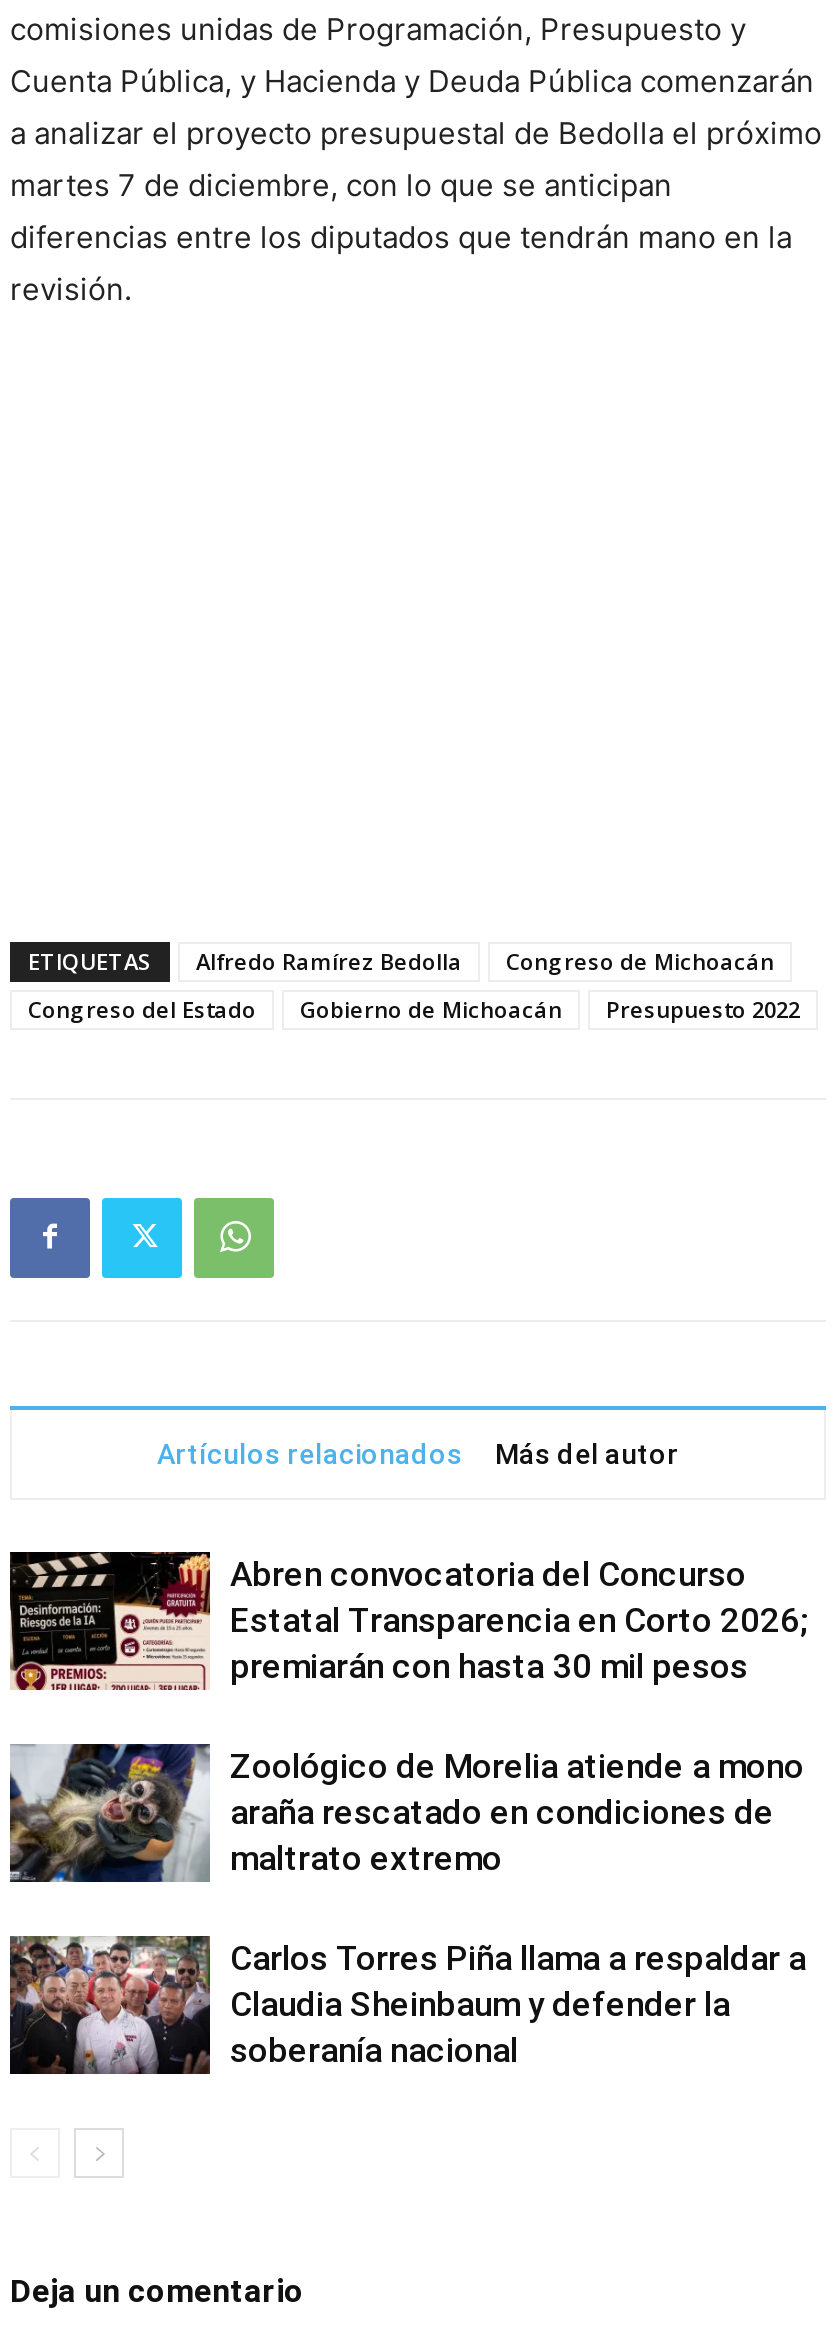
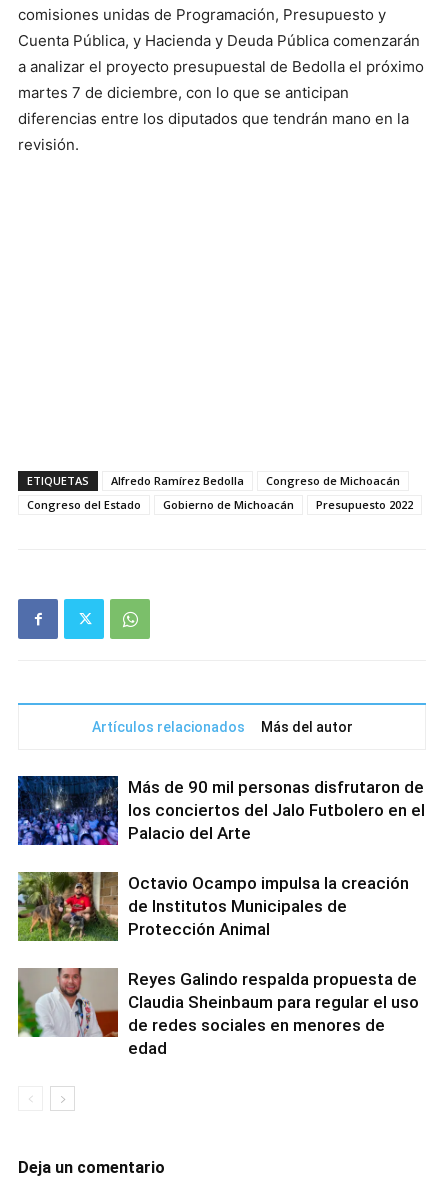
[8,1549,808,1691] [image] | Abren convocatoria del Concurso | Estatal Transparencia en Corto 2026; | premiarán con hasta 30 mil pesos -> [17,775,425,846] [image] | Más de 90 mil personas disfrutaron de | los conciertos del Jalo Futbolero en el | Palacio del Arte
[8,1741,804,1883] [image] | Zoológico de Morelia atiende a mono | araña rescatado en condiciones de | maltrato extremo -> [17,871,409,942] [image] | Octavio Ocampo impulsa la creación | de Institutos Municipales de | Protección Animal
[8,1935,806,2077] [image] | Carlos Torres Piña llama a respaldar a | Claudia Sheinbaum y defender la | soberanía nacional -> [17,967,419,1058] [image] | Reyes Galindo respalda propuesta de | Claudia Sheinbaum para regular el uso | de redes sociales en menores de | edad

